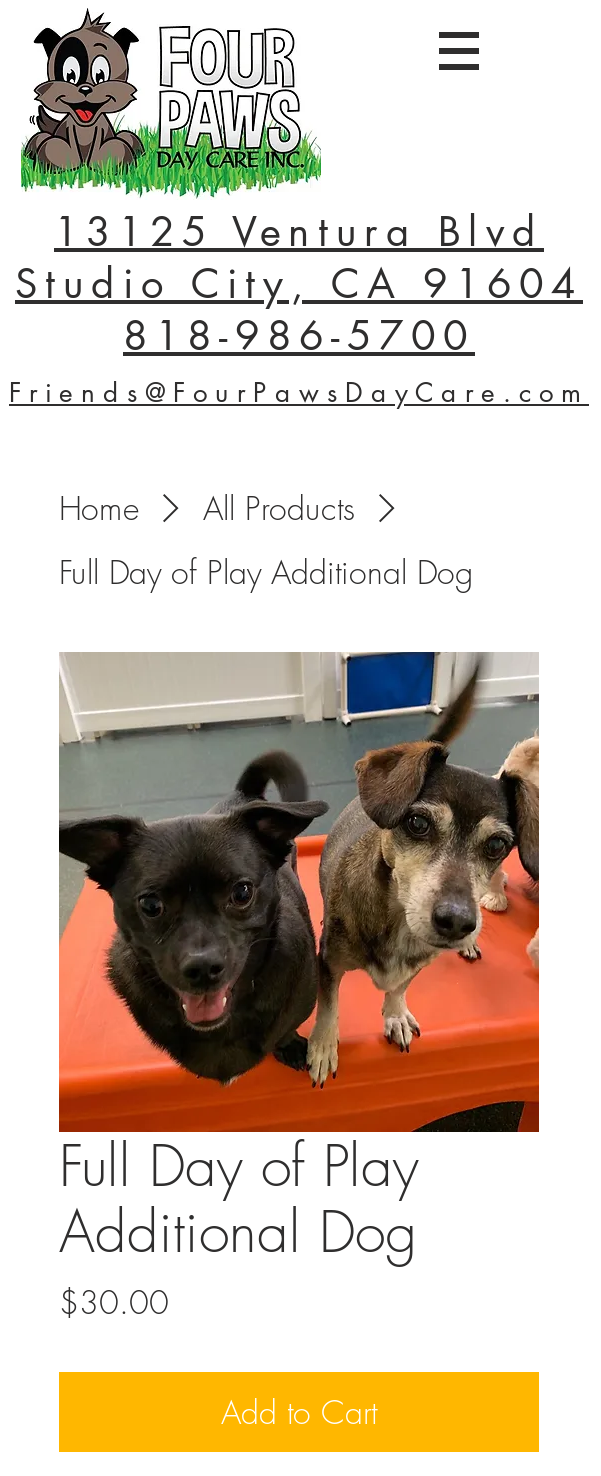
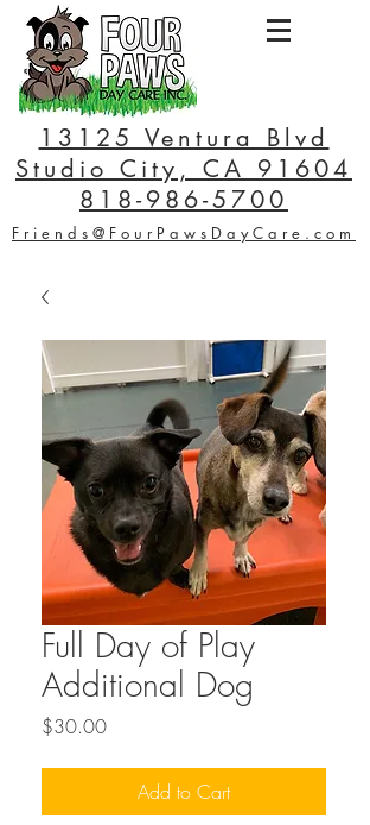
[59,486,473,594] Home | All Products | Full Day of Play Additional Dog -> none

